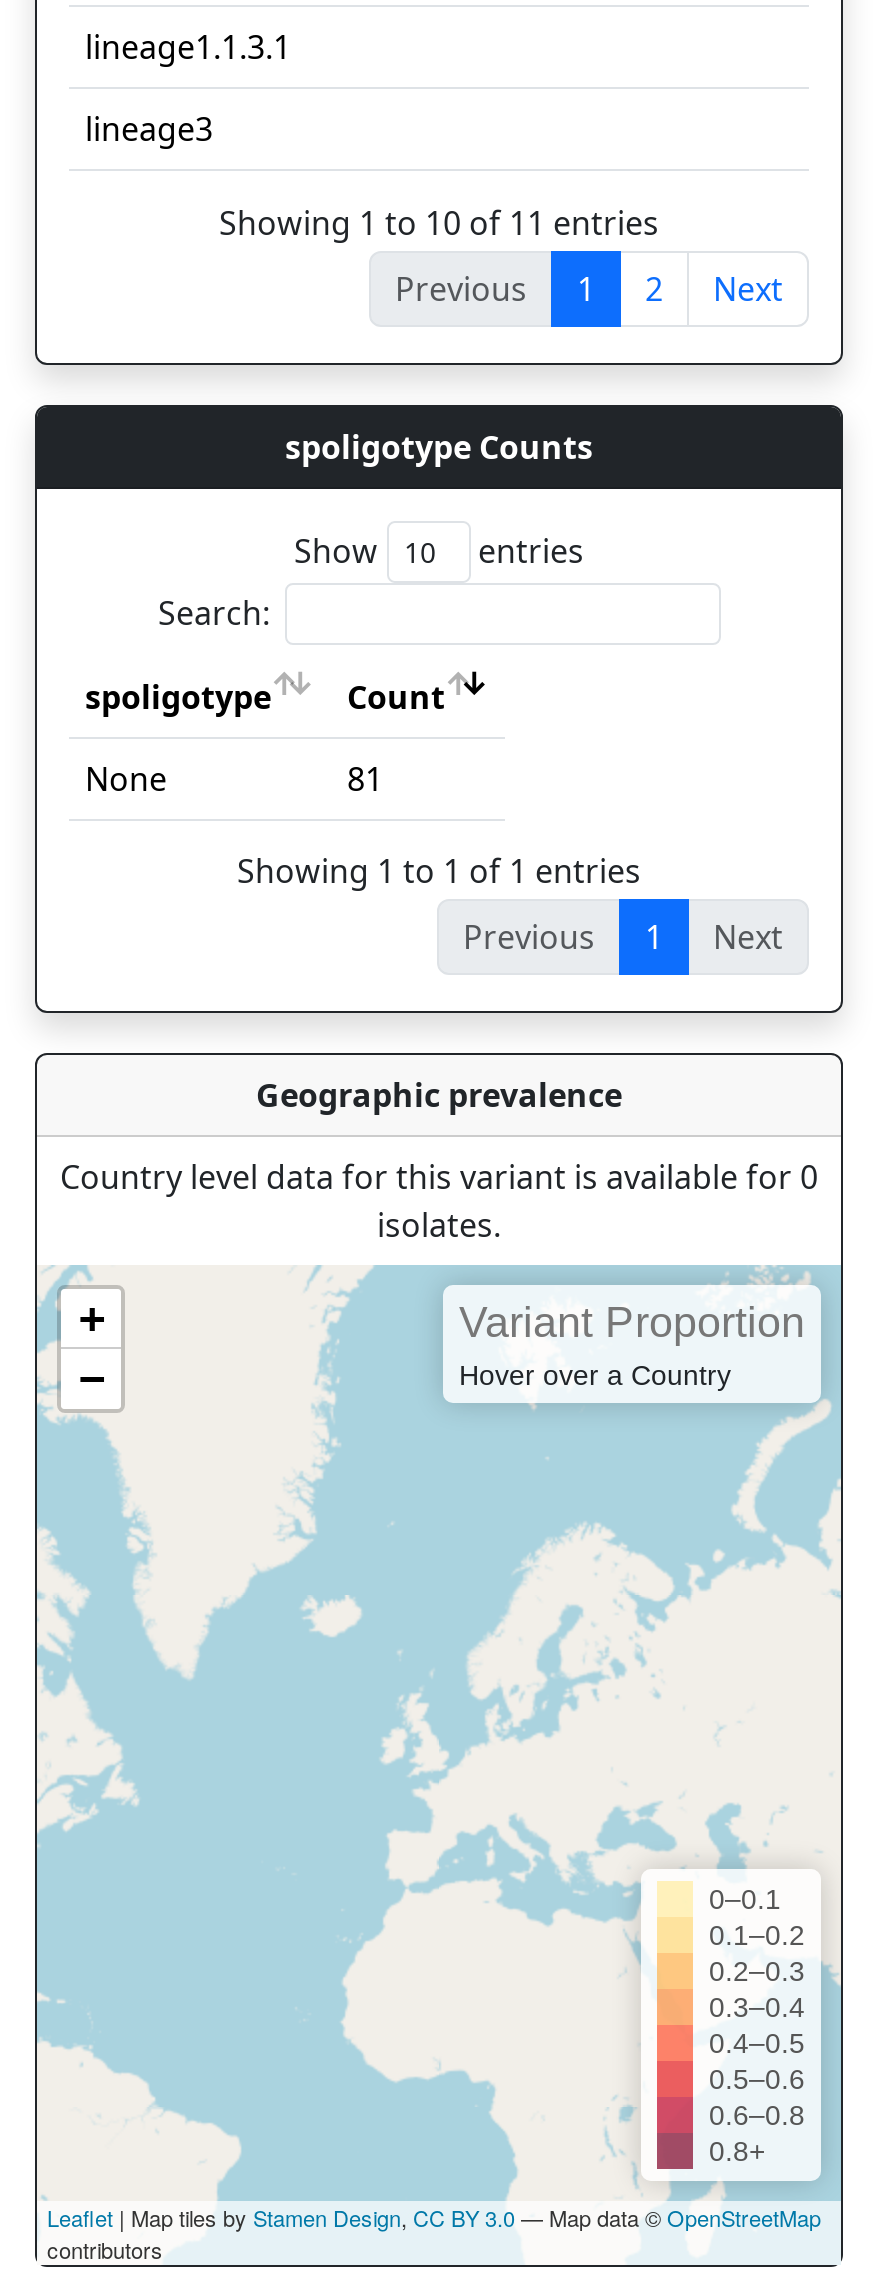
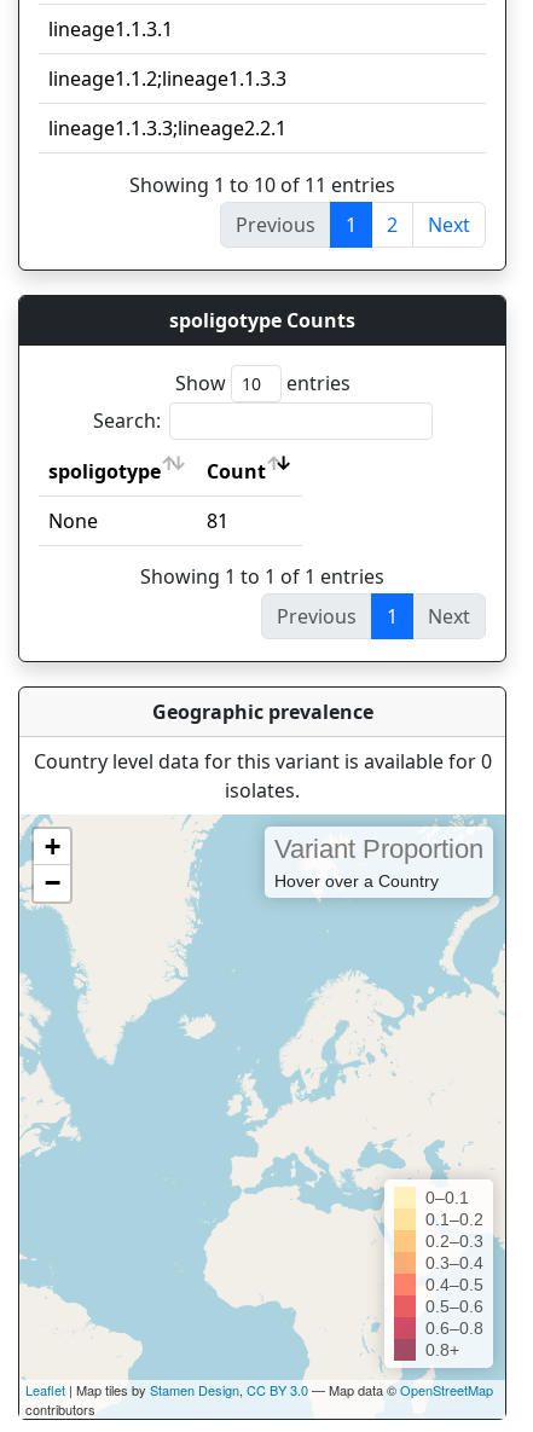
[85,107,213,151] lineage3 -> [48,65,286,142] lineage1.1.2;lineage1.1.3.3 | lineage1.1.3.3;lineage2.2.1

